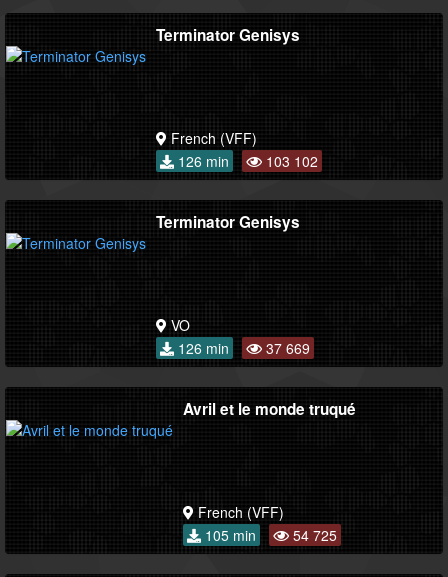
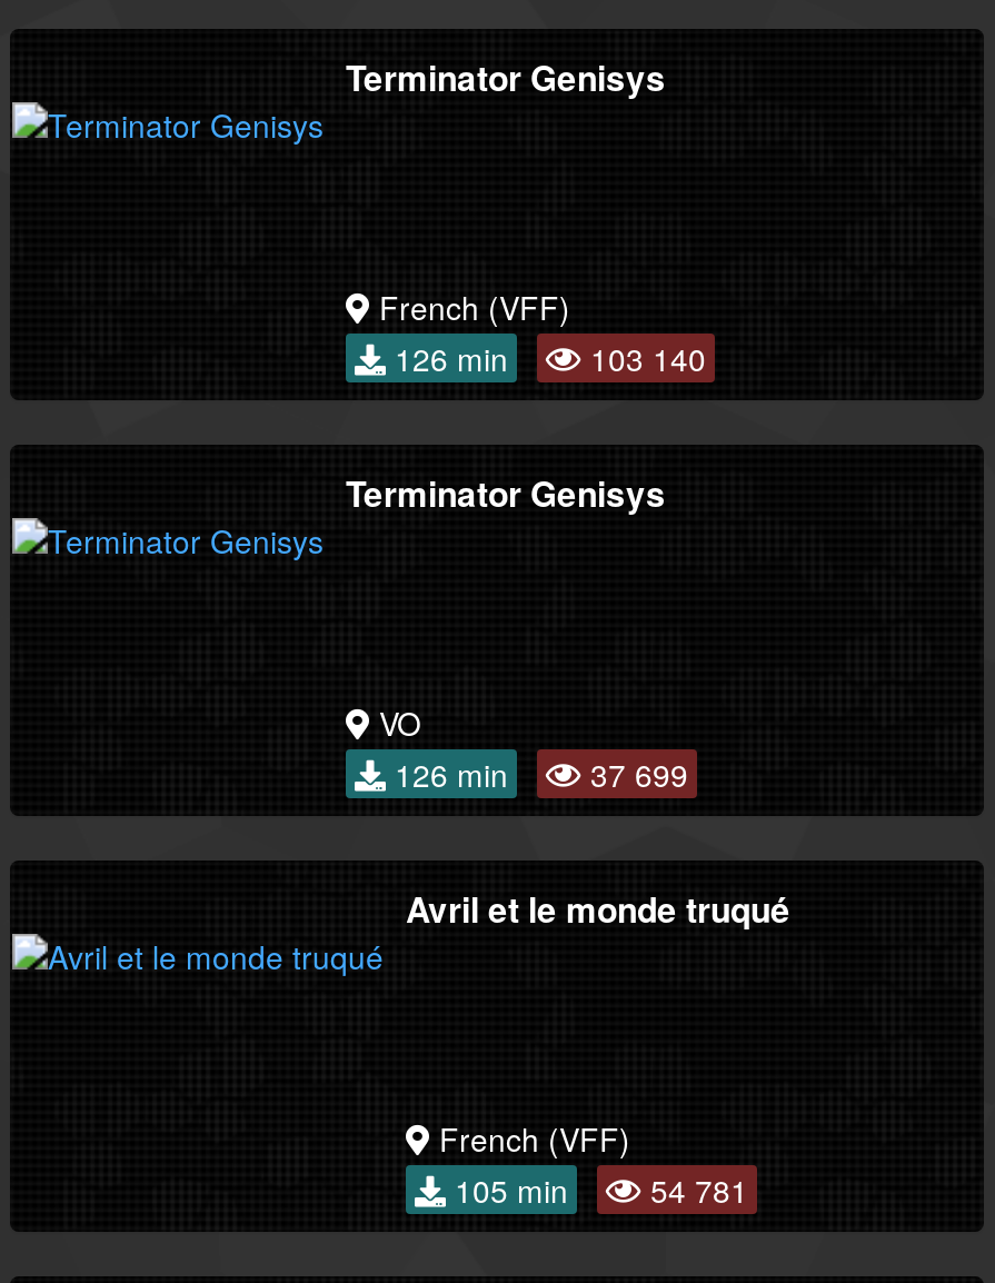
[174,151,318,171] 126 min 103 102 -> [386,336,706,380] 126 min 103 140
[174,338,310,358] 126 min 37 669 -> [386,752,688,796] 126 min 37 699
[201,525,337,545] 105 min 54 725 -> [446,1167,748,1212] 105 min 54 781

